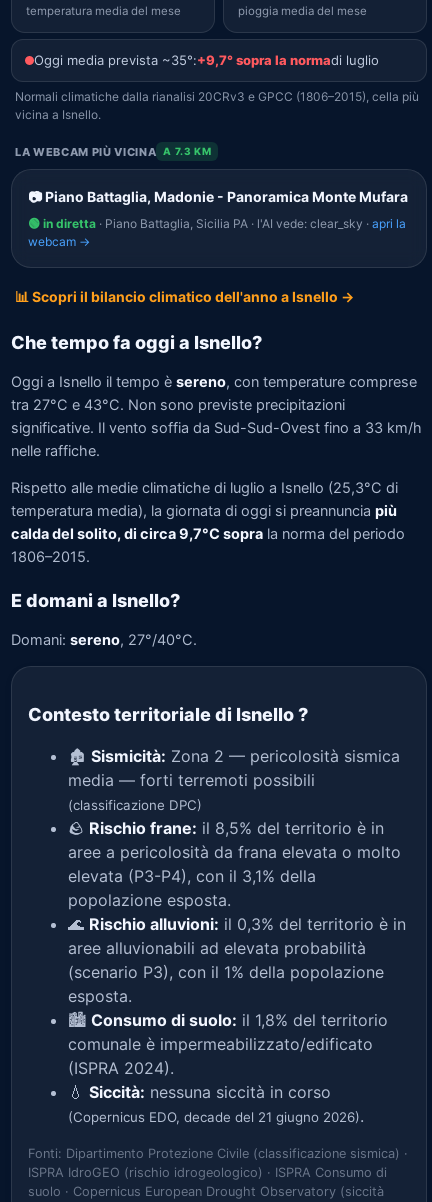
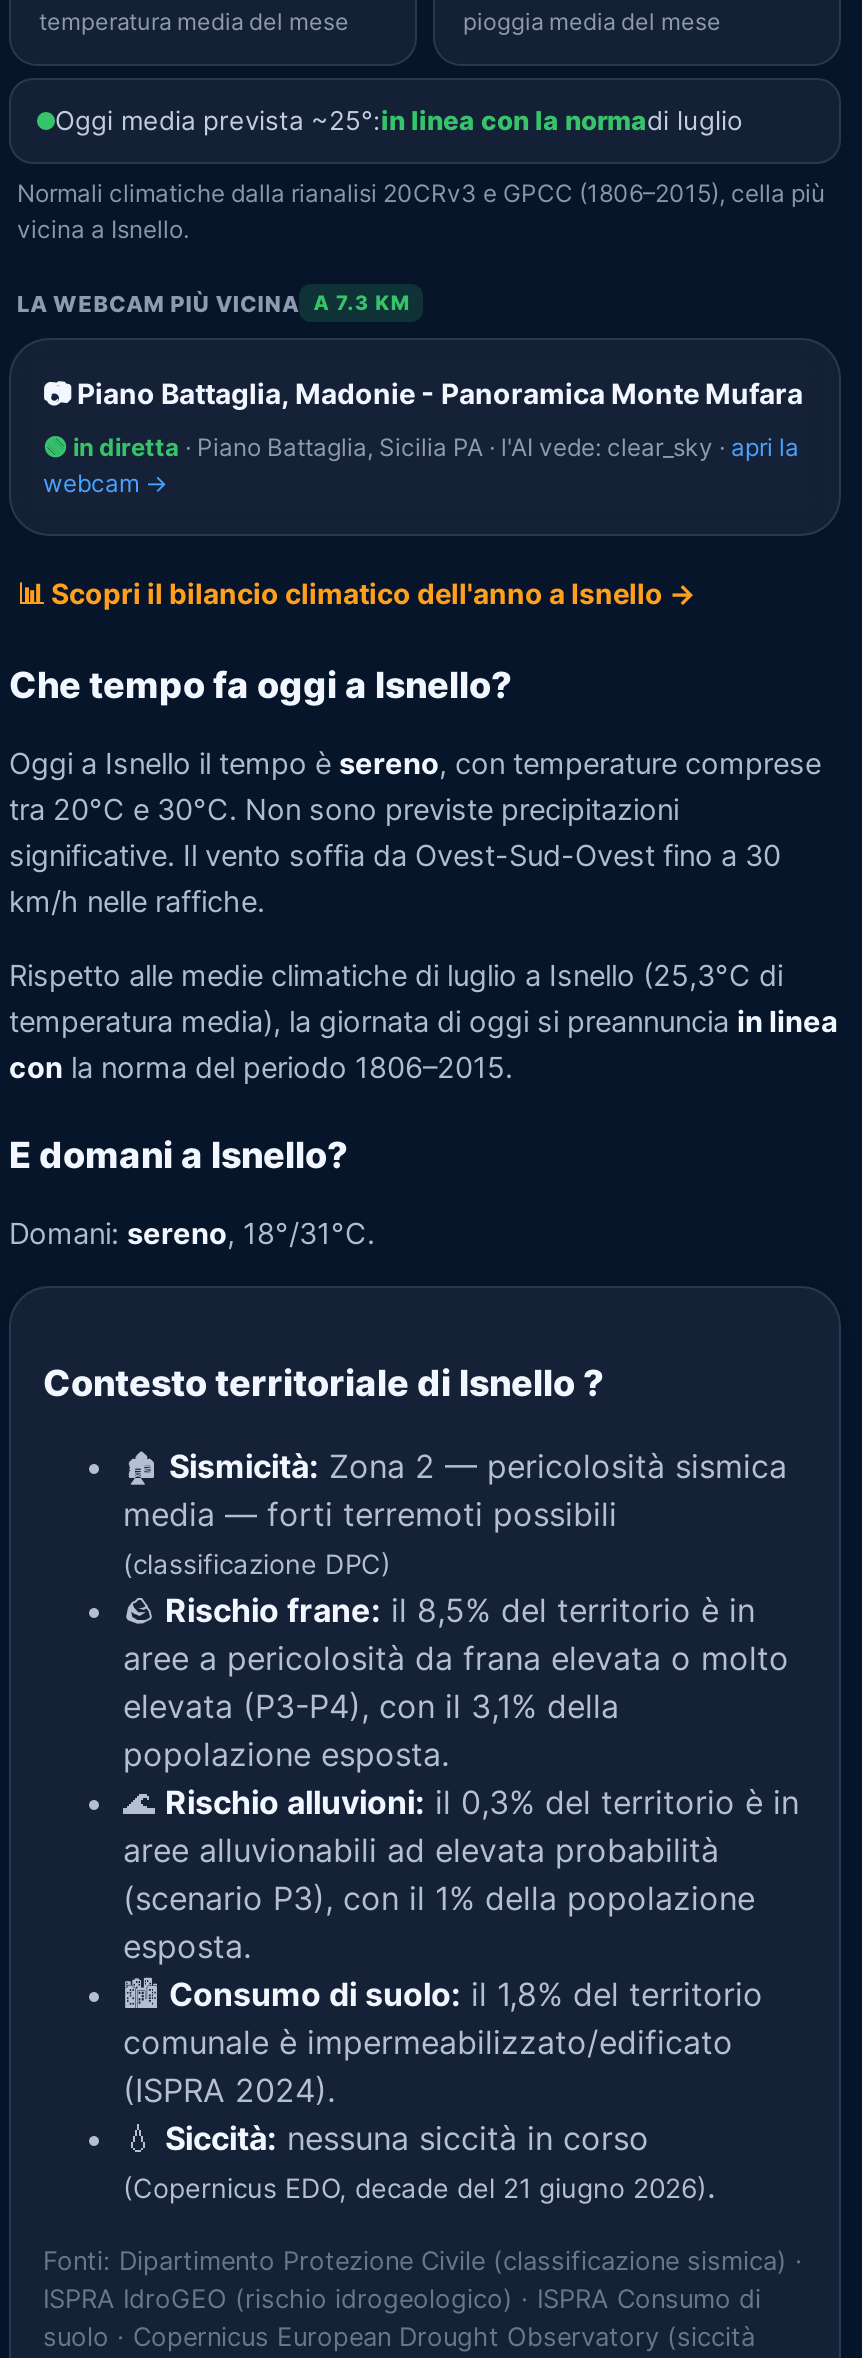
[34,52,379,68] Oggi media prevista ~35°:+9,7° sopra la normadi luglio -> [55,104,743,136] Oggi media prevista ~25°:in linea con la normadi luglio
[11,395,422,459] tra 27°C e 43°C. Non sono previste precipitazioni | significative. Il vento soffia da Sud-Sud-Ovest fino a 33 km/h | nelle raffiche. -> [9,791,781,919] tra 20°C e 30°C. Non sono previste precipitazioni | significative. Il vento soffia da Ovest-Sud-Ovest fino a 30 | km/h nelle raffiche.
[11,502,405,566] temperatura media), la giornata di oggi si preannuncia più | calda del solito, di circa 9,7°C sopra la norma del periodo | 1806–2015. -> [9,1004,837,1086] temperatura media), la giornata di oggi si preannuncia in linea | con la norma del periodo 1806–2015.
[11,630,197,648] Domani: sereno, 27°/40°C. -> [9,1215,375,1251] Domani: sereno, 18°/31°C.

